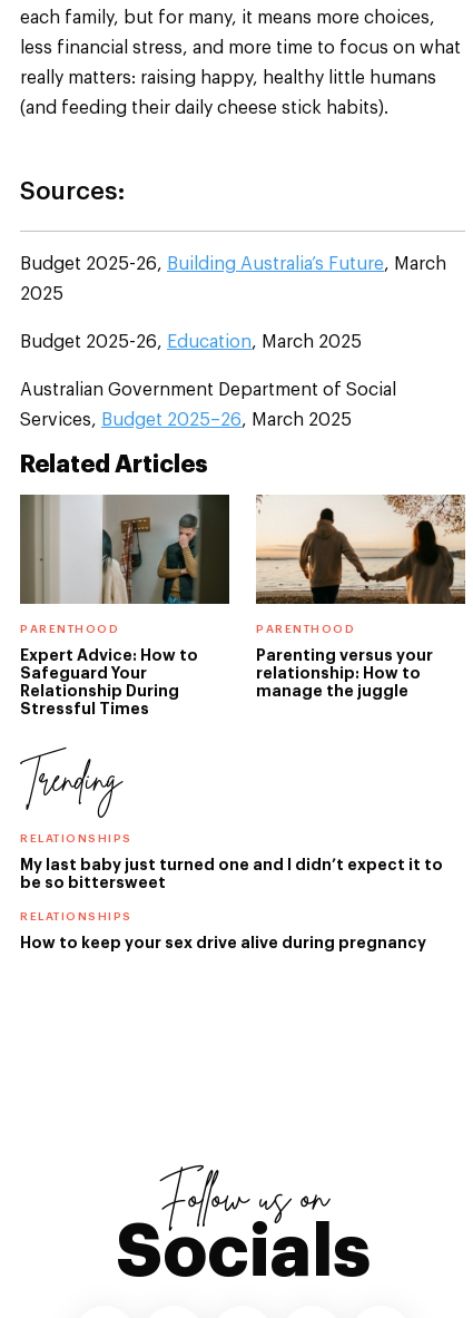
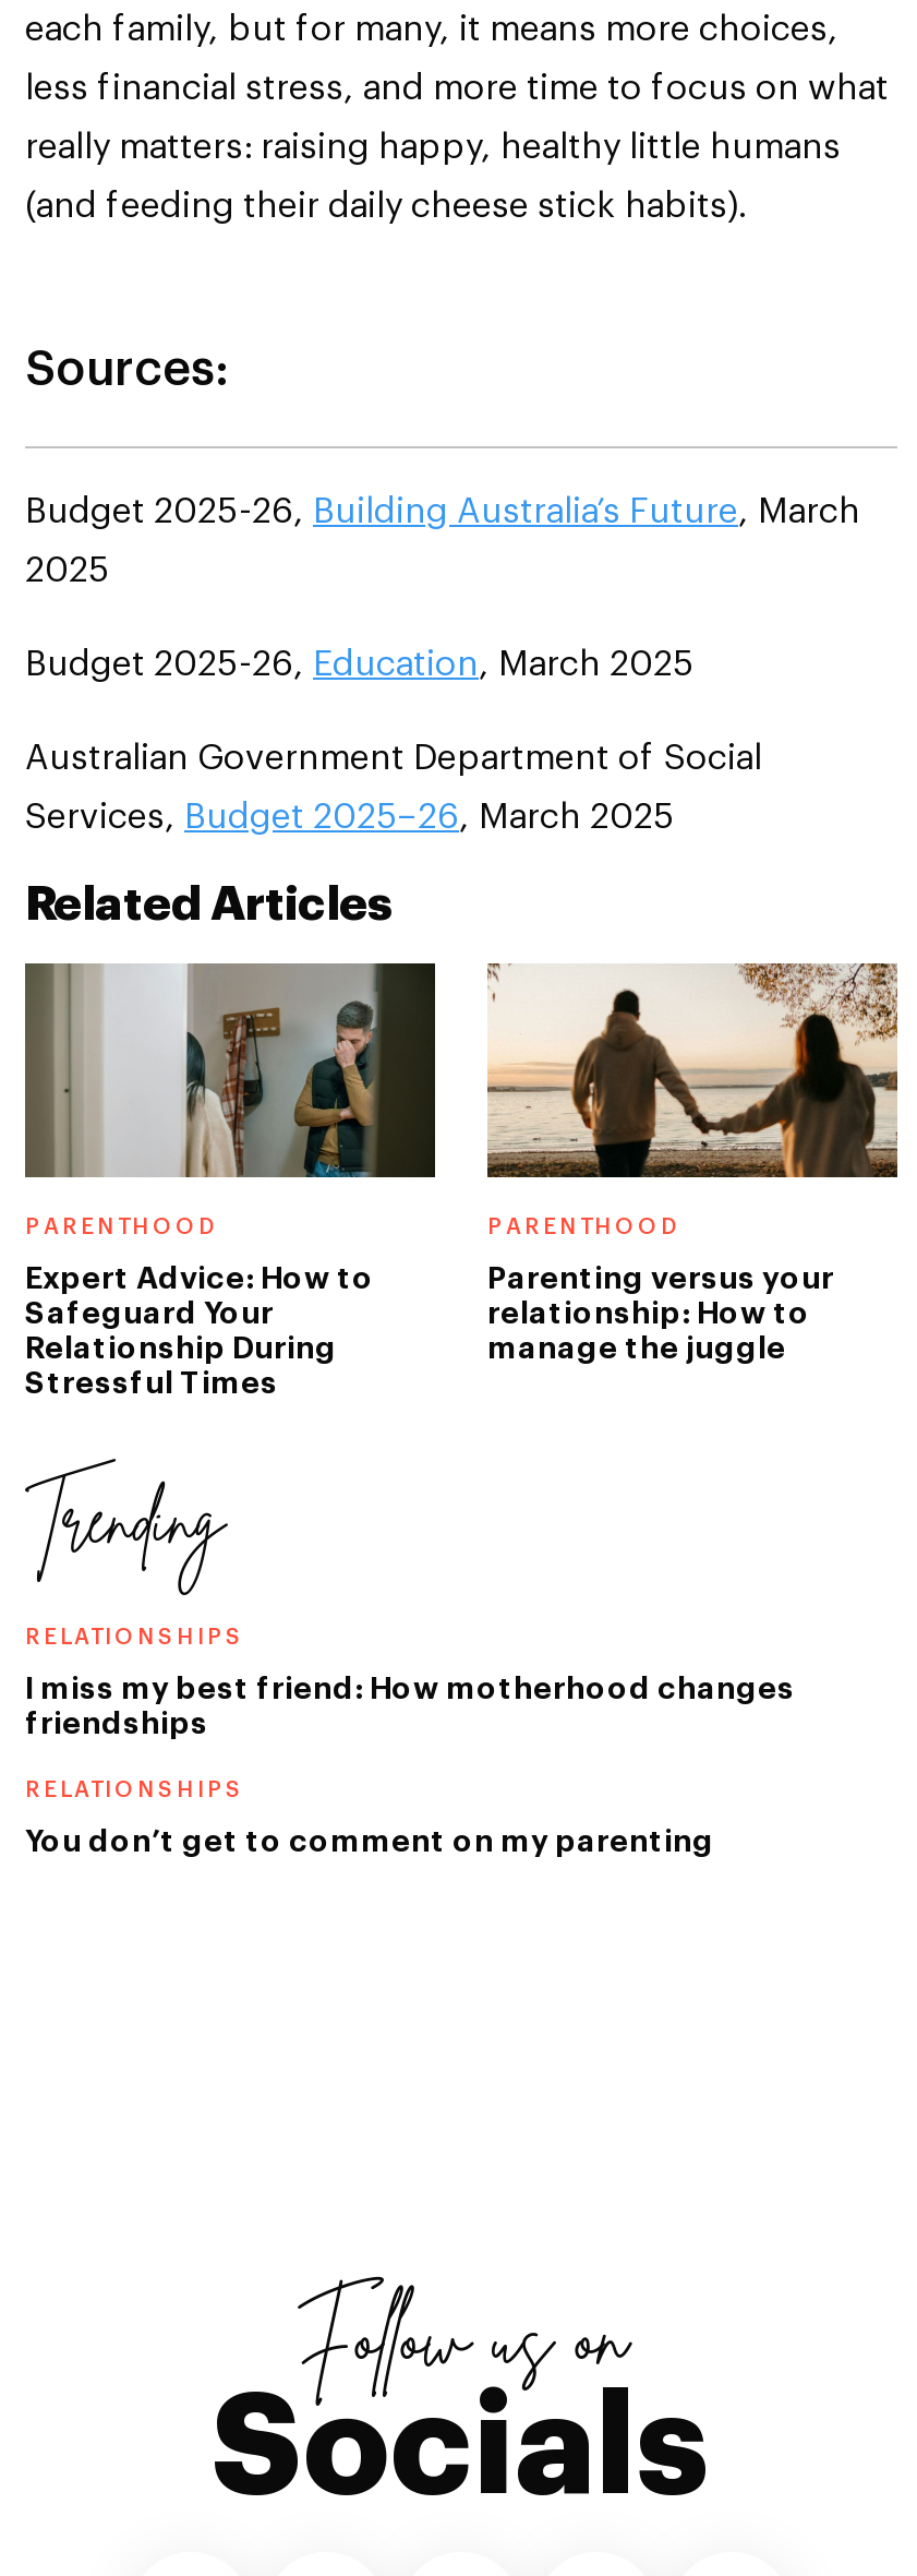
[20,857,443,891] My last baby just turned one and I didn’t expect it to | be so bittersweet -> [25,1673,795,1739] I miss my best friend: How motherhood changes | friendships
[20,935,426,951] How to keep your sex drive alive during pregnancy -> [25,1826,714,1857] You don’t get to comment on my parenting

